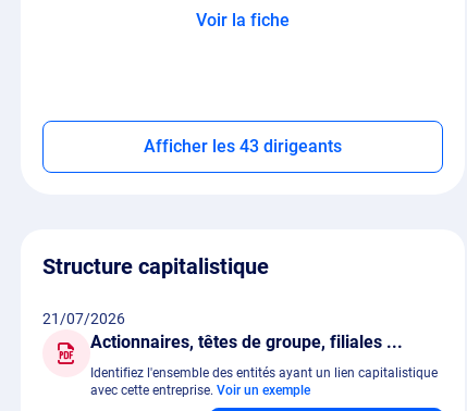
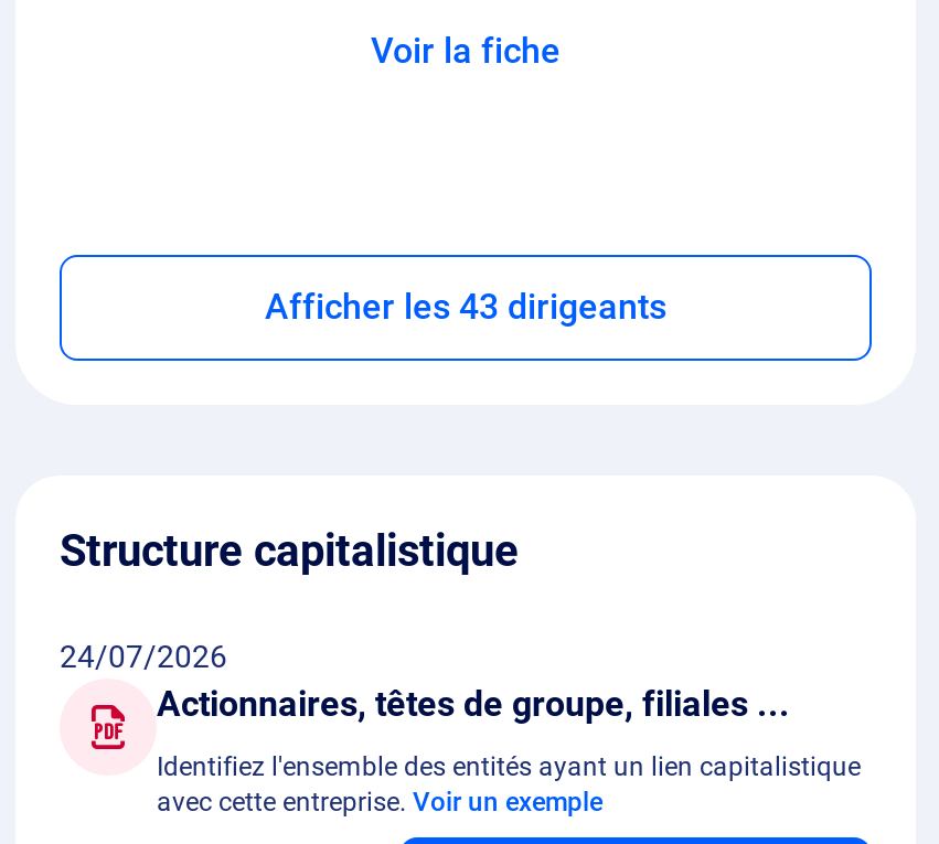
[42,310,125,327] 21/07/2026 -> [60,639,227,674] 24/07/2026

